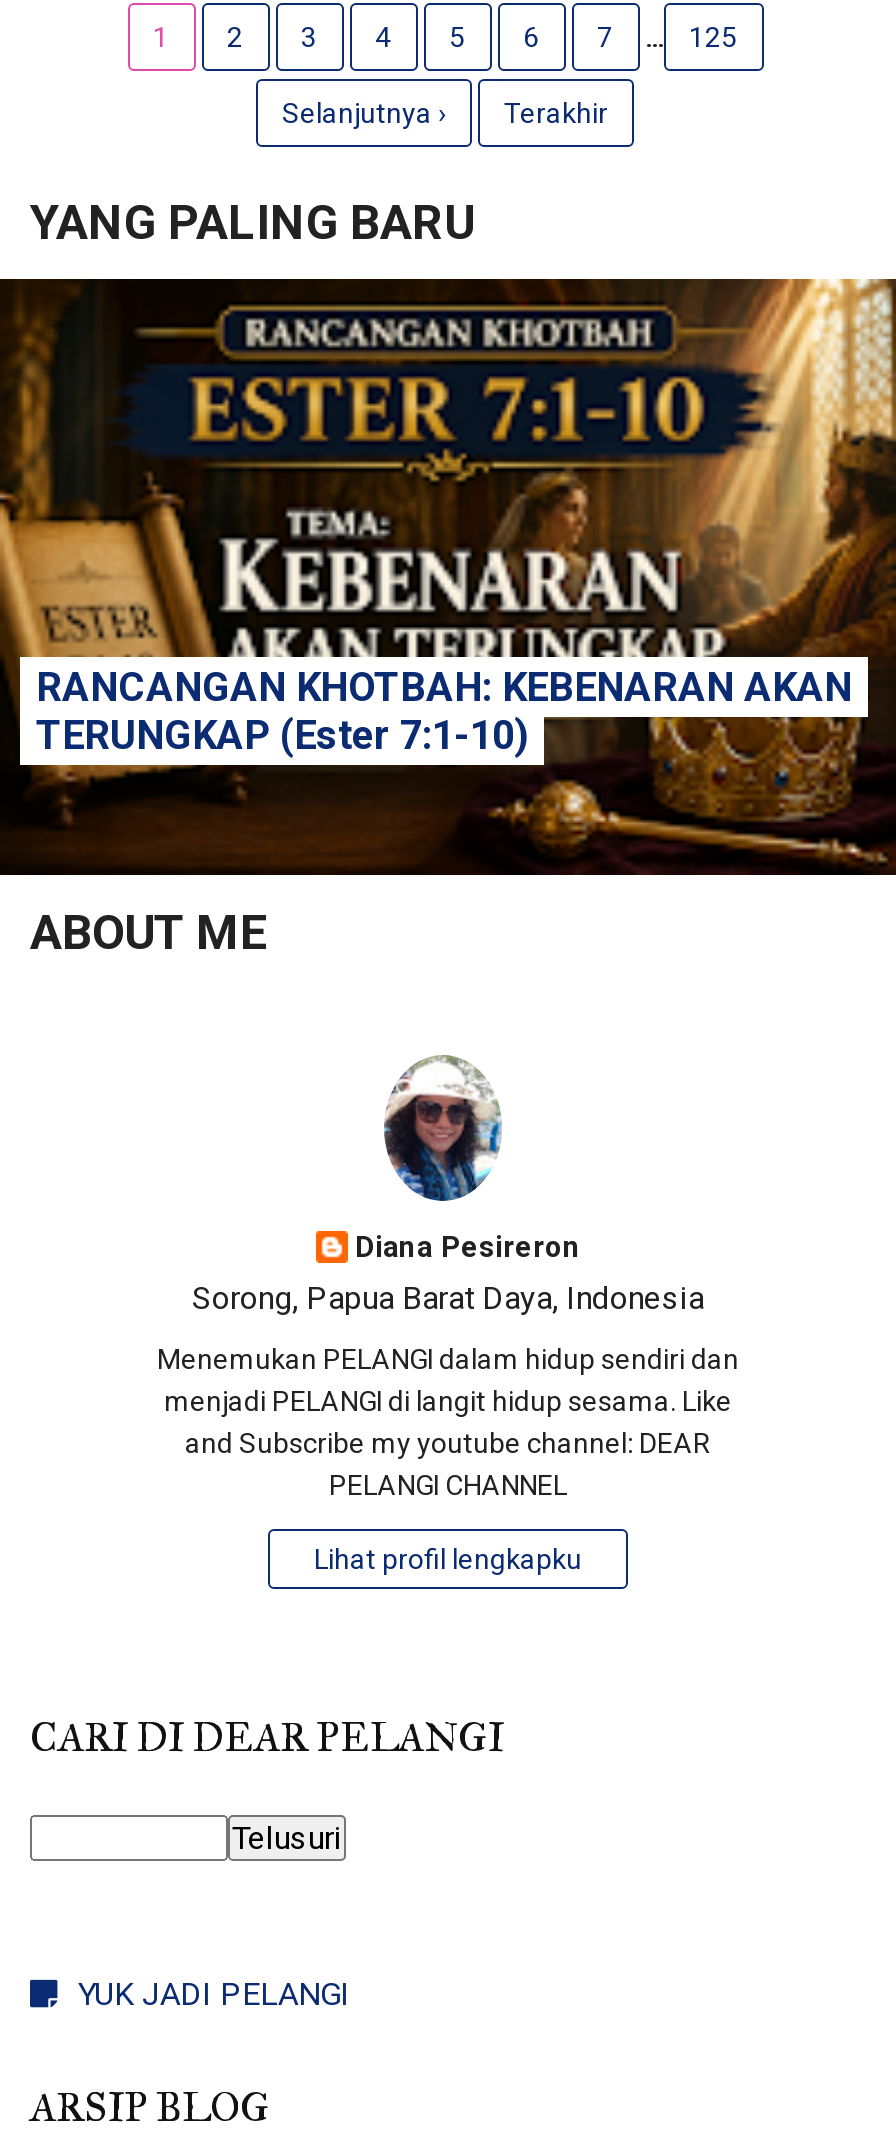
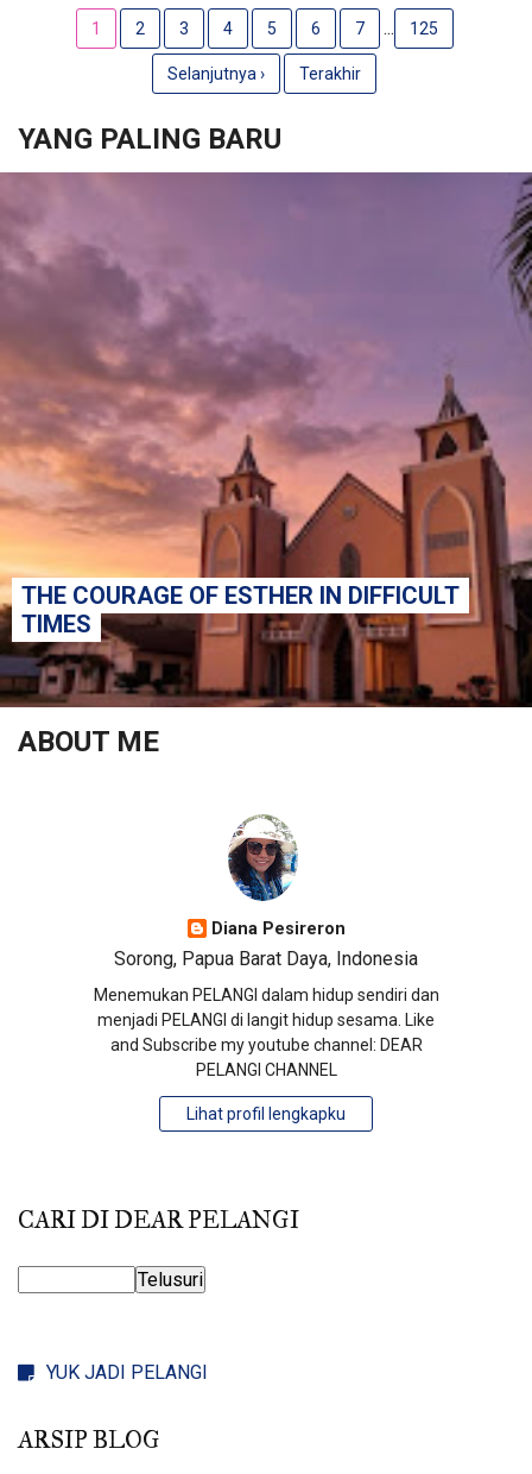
[6,277,890,877] [image] | RANCANGAN KHOTBAH: KEBENARAN AKAN | TERUNGKAP (Ester 7:1-10) -> [4,171,528,708] [image] | THE COURAGE OF ESTHER IN DIFFICULT | TIMES

